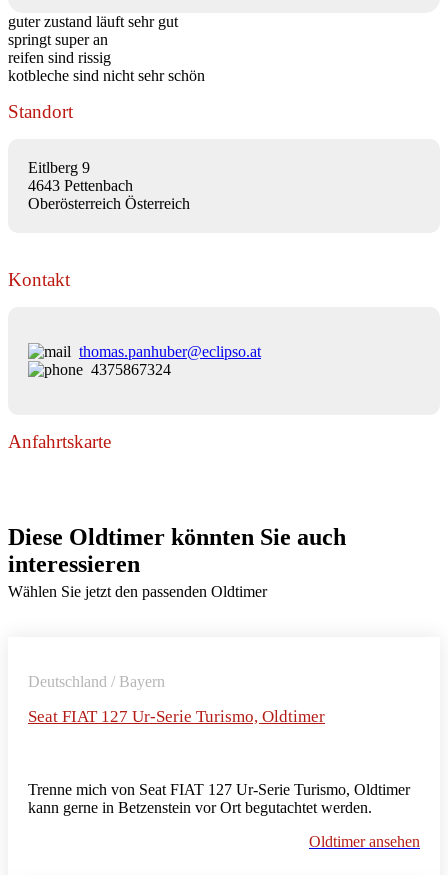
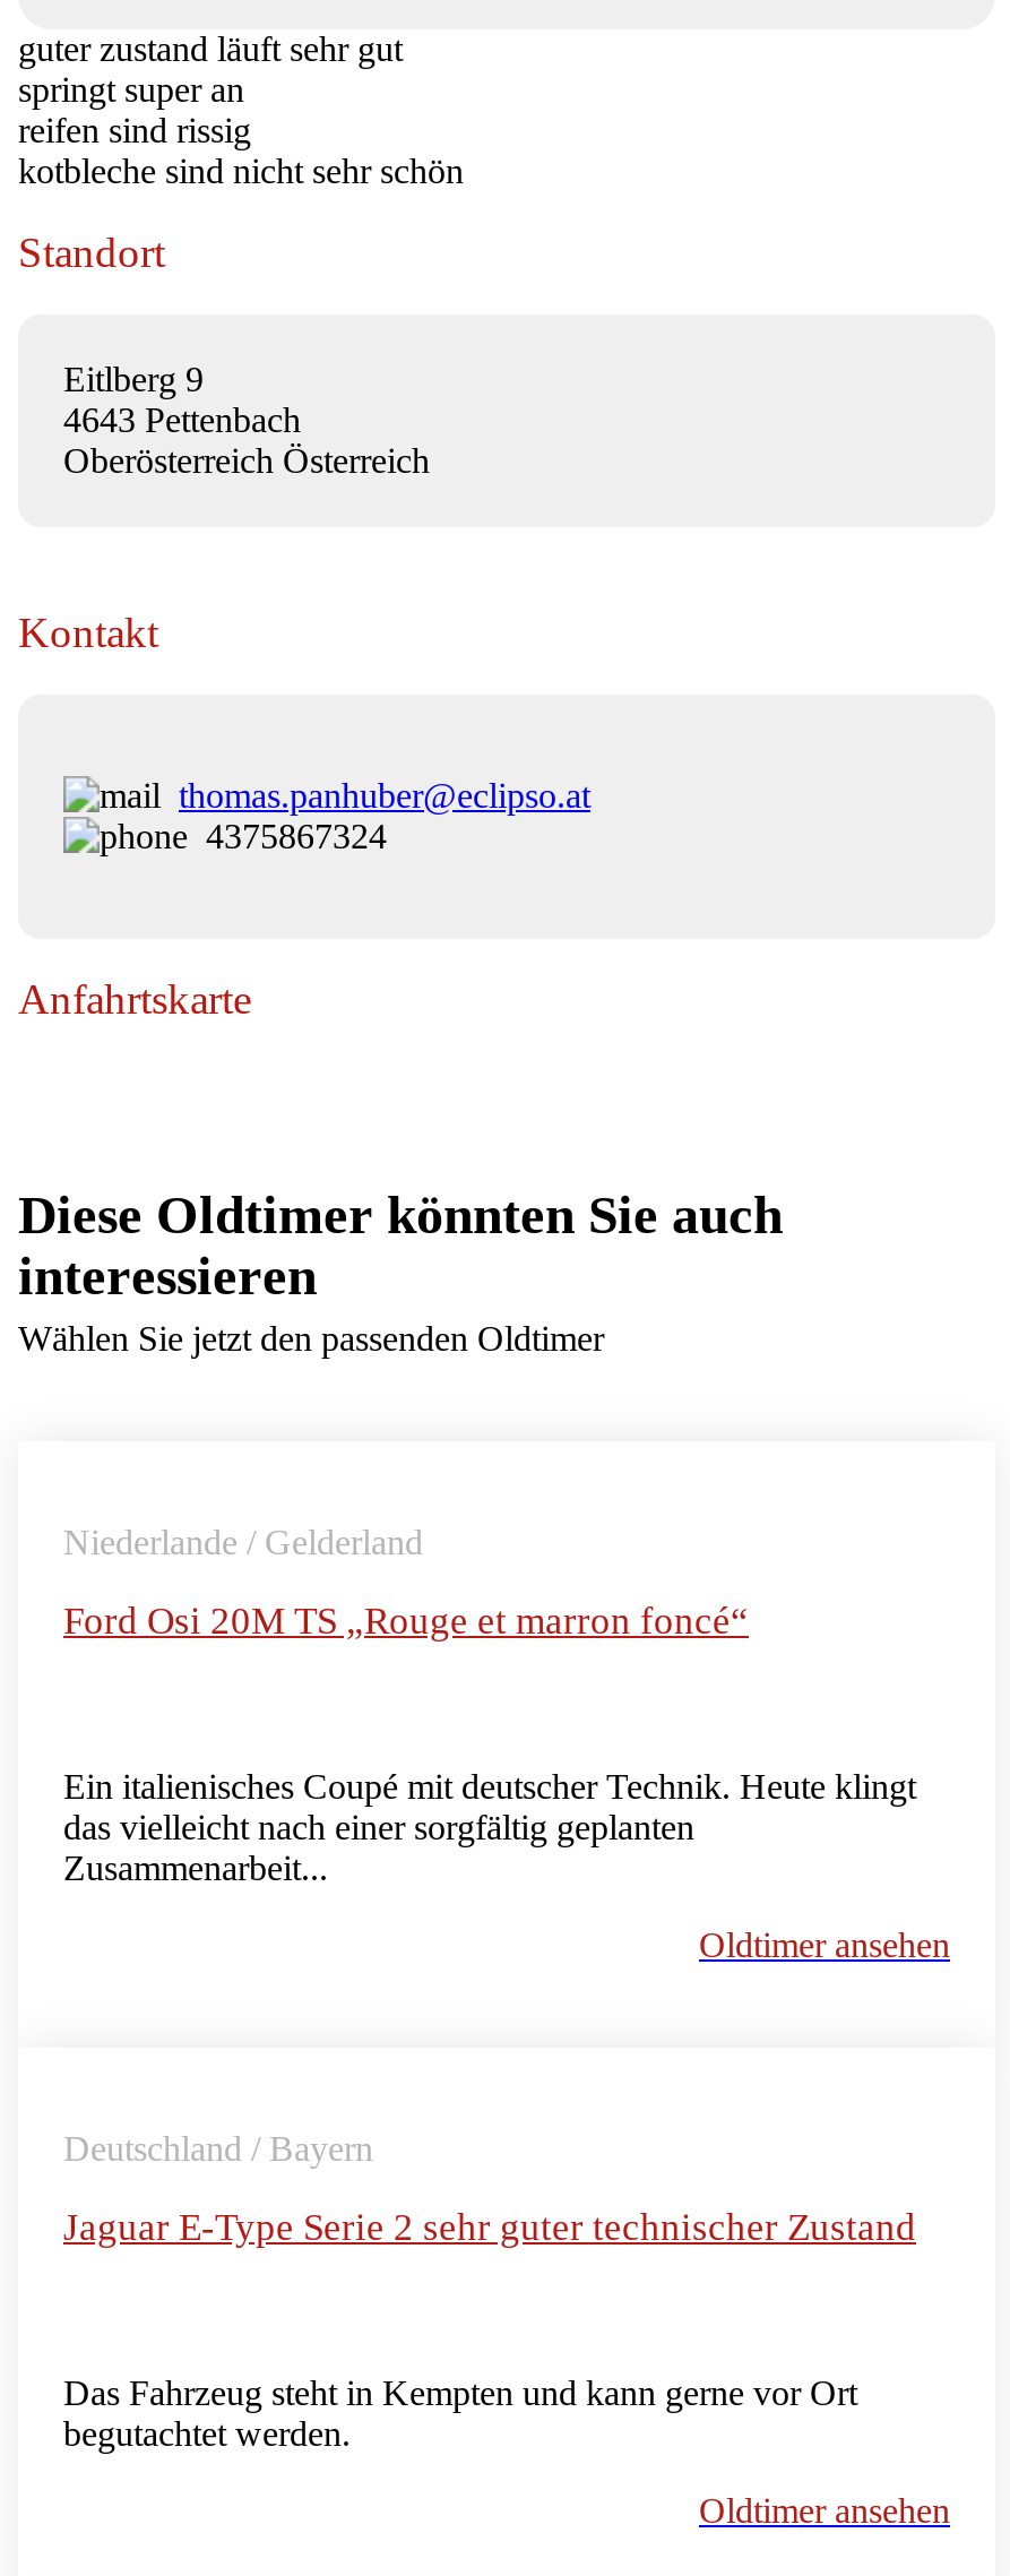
none -> [63,1522,749,1642] Niederlande / Gelderland | Ford Osi 20M TS „Rouge et marron foncé“
none -> [63,1766,950,1963] Ein italienisches Coupé mit deutscher Technik. Heute klingt | das vielleicht nach einer sorgfältig geplanten | Zusammenarbeit... | Oldtimer ansehen
[28,706,325,725] Seat FIAT 127 Ur-Serie Turismo, Oldtimer -> [63,2205,916,2248] Jaguar E-Type Serie 2 sehr guter technischer Zustand
[28,780,410,815] Trenne mich von Seat FIAT 127 Ur-Serie Turismo, Oldtimer | kann gerne in Betzenstein vor Ort begutachtet werden. -> [63,2372,857,2452] Das Fahrzeug steht in Kempten und kann gerne vor Ort | begutachtet werden.

